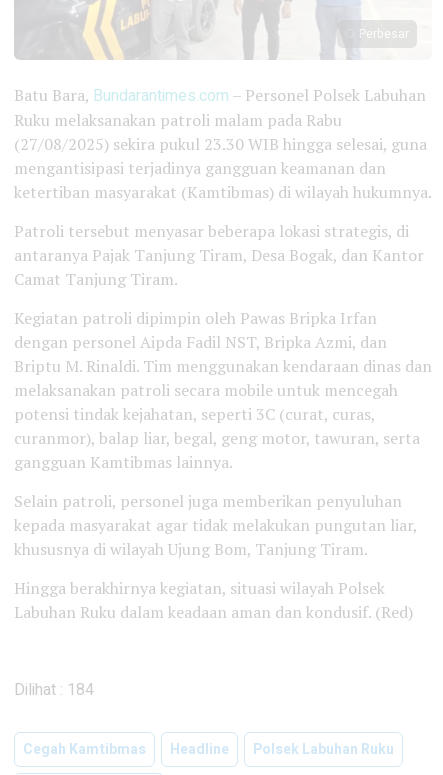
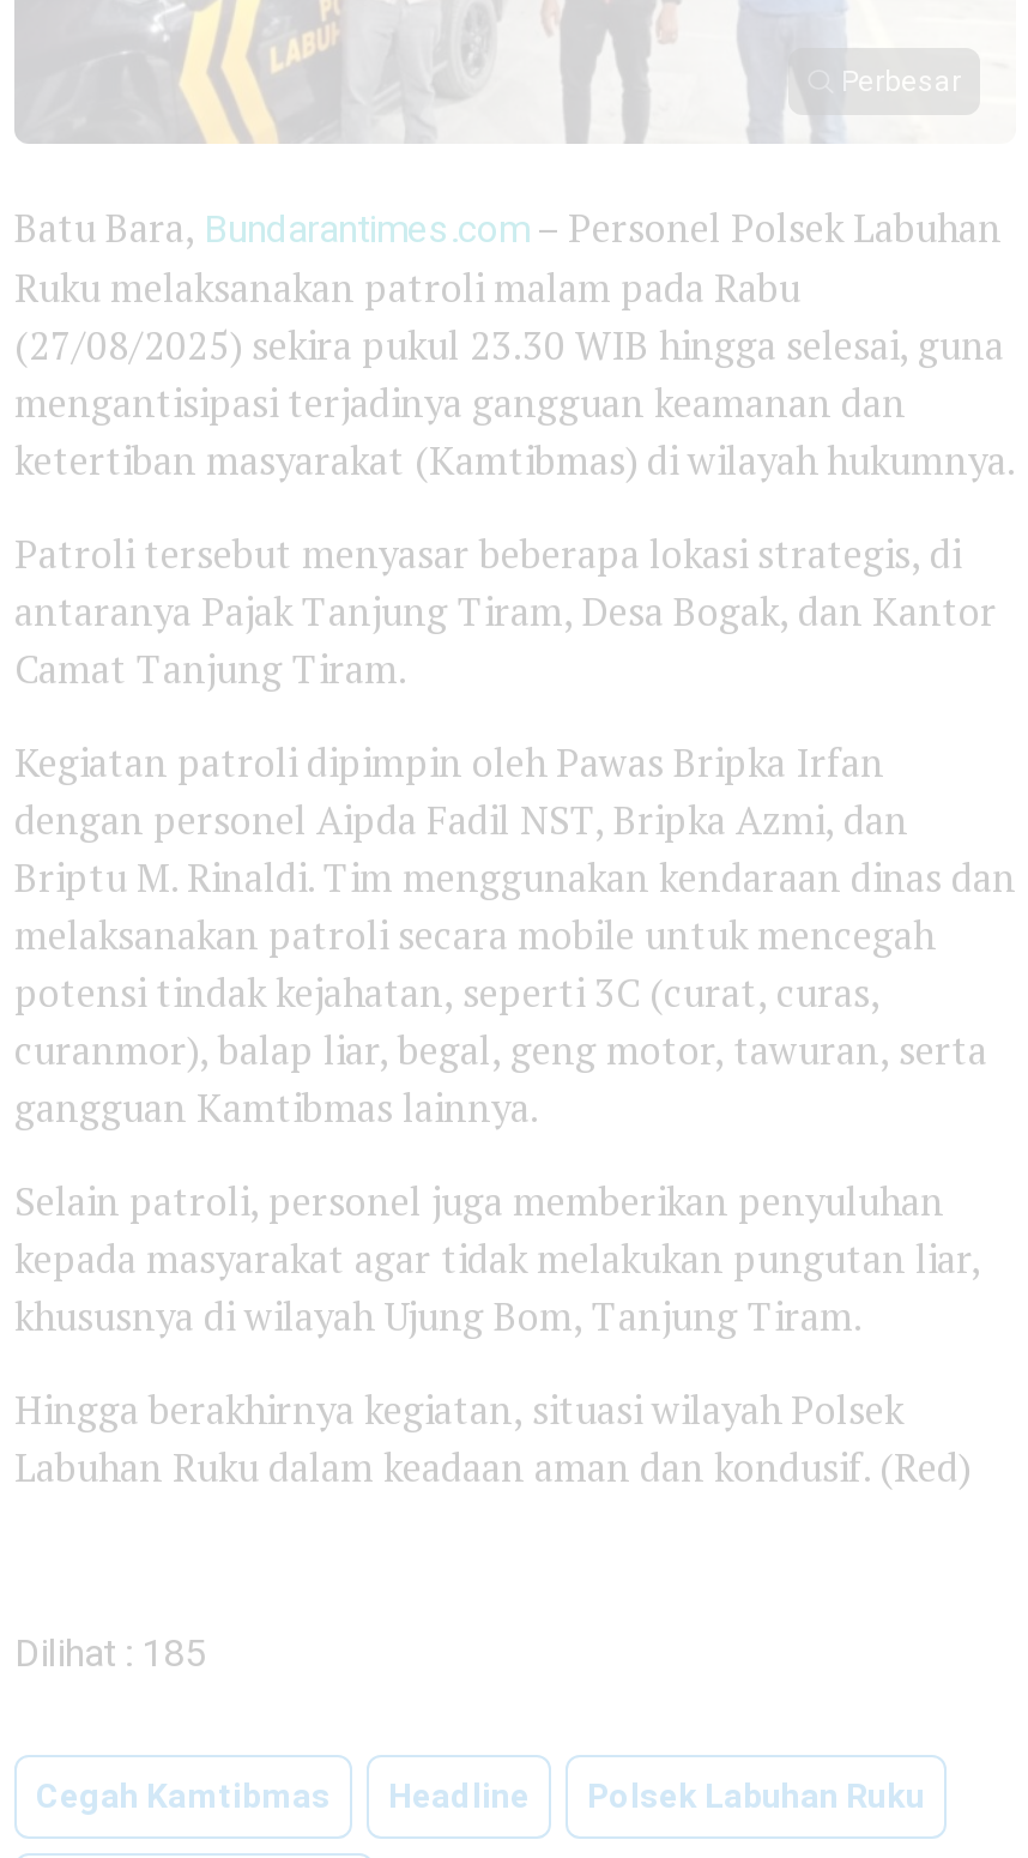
[14,677,94,701] Dilihat : 184 -> [14,1624,206,1682] Dilihat : 185

